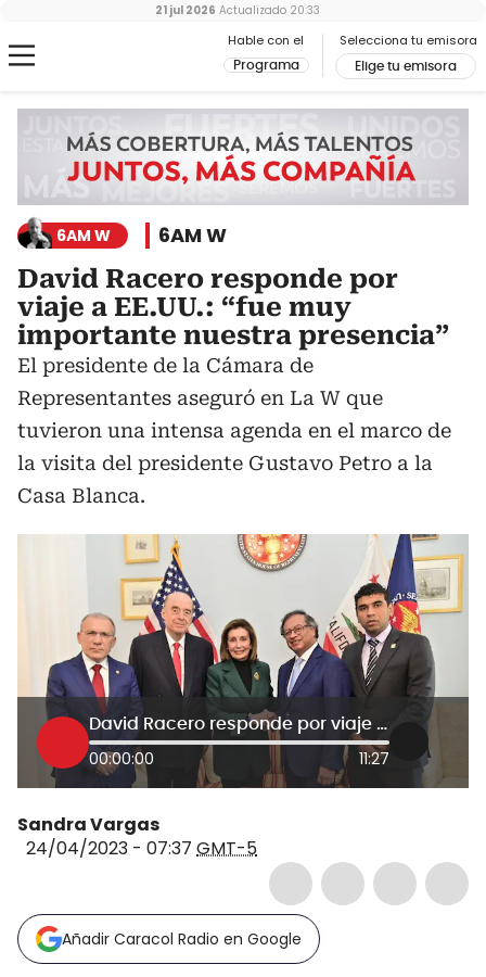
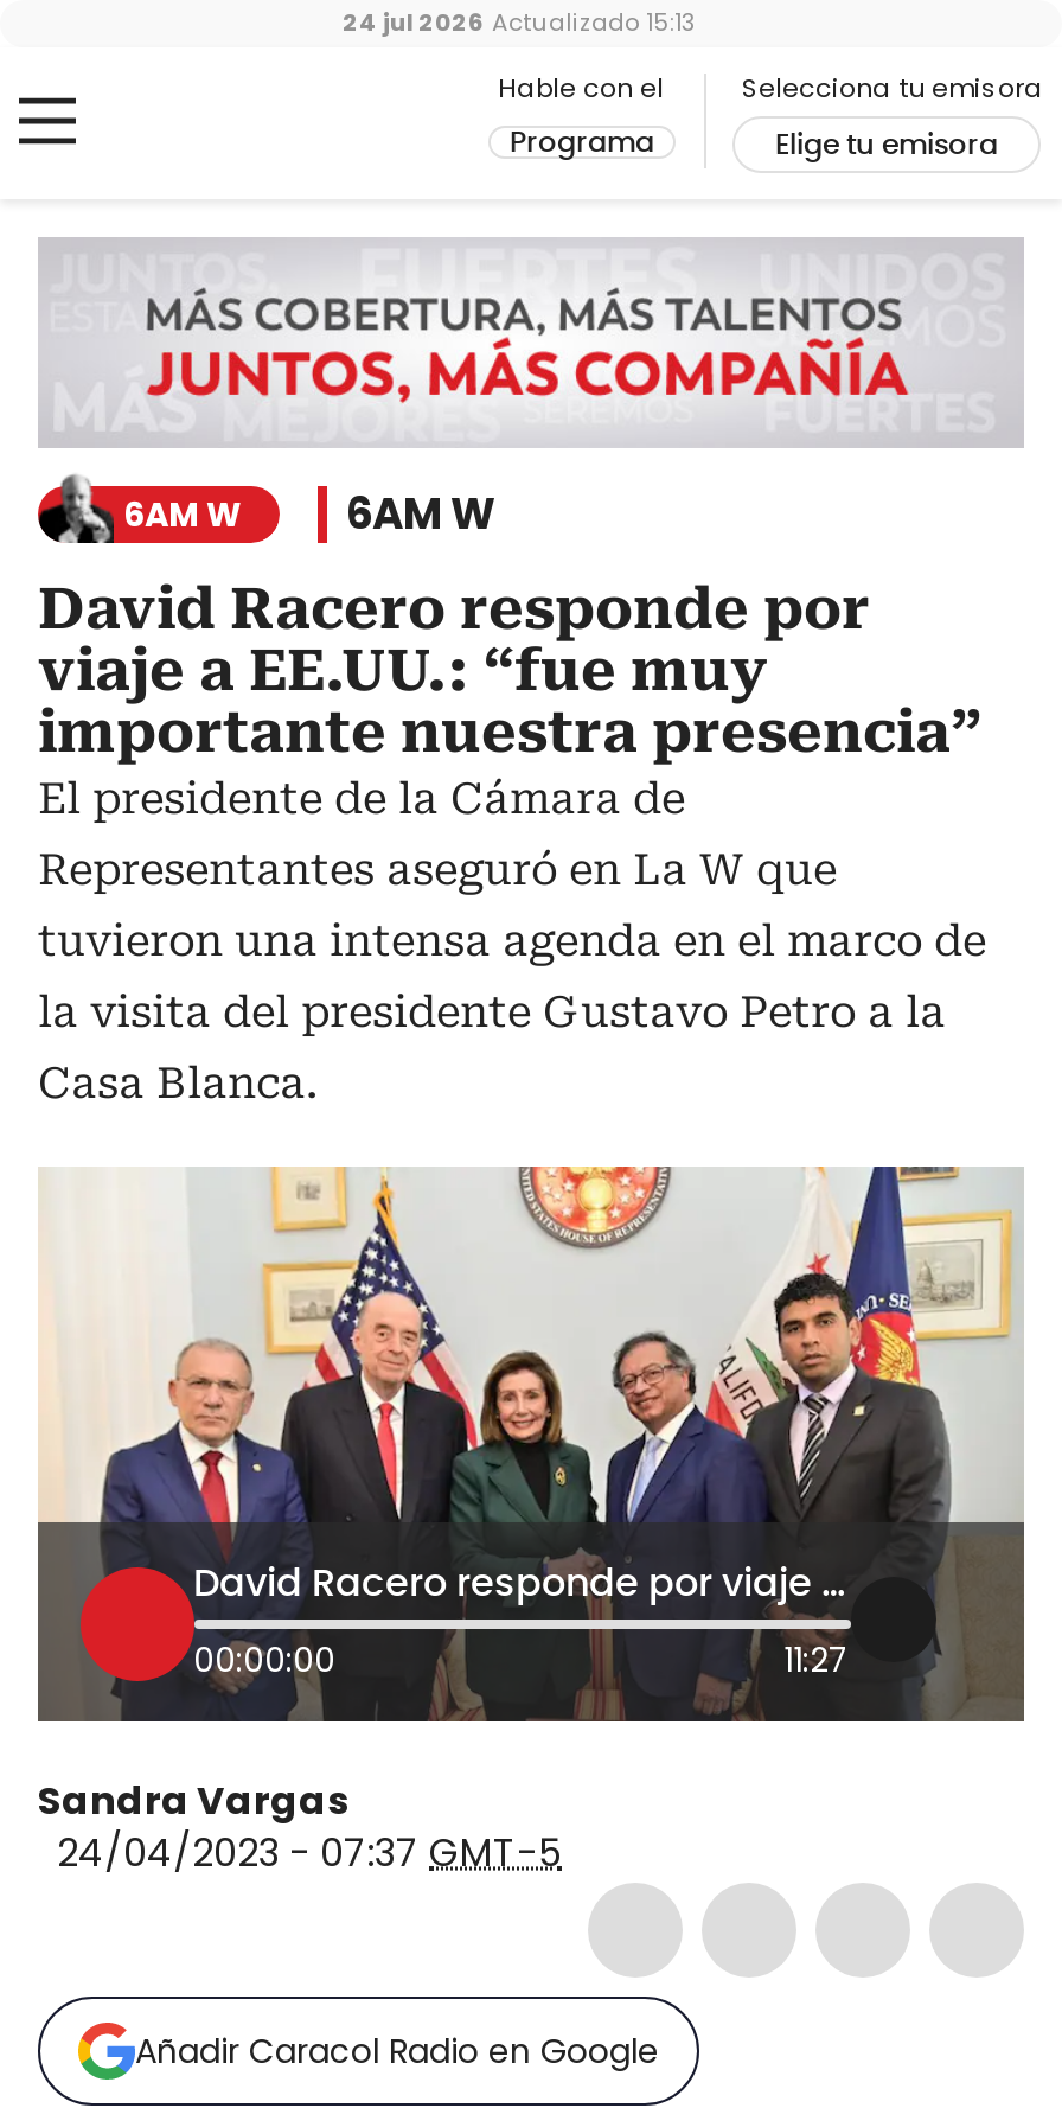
[155,2,320,18] 21 jul 2026 Actualizado 20:33 -> [343,5,696,40] 24 jul 2026 Actualizado 15:13

